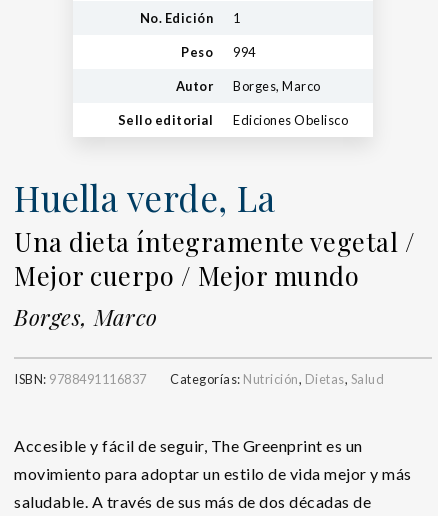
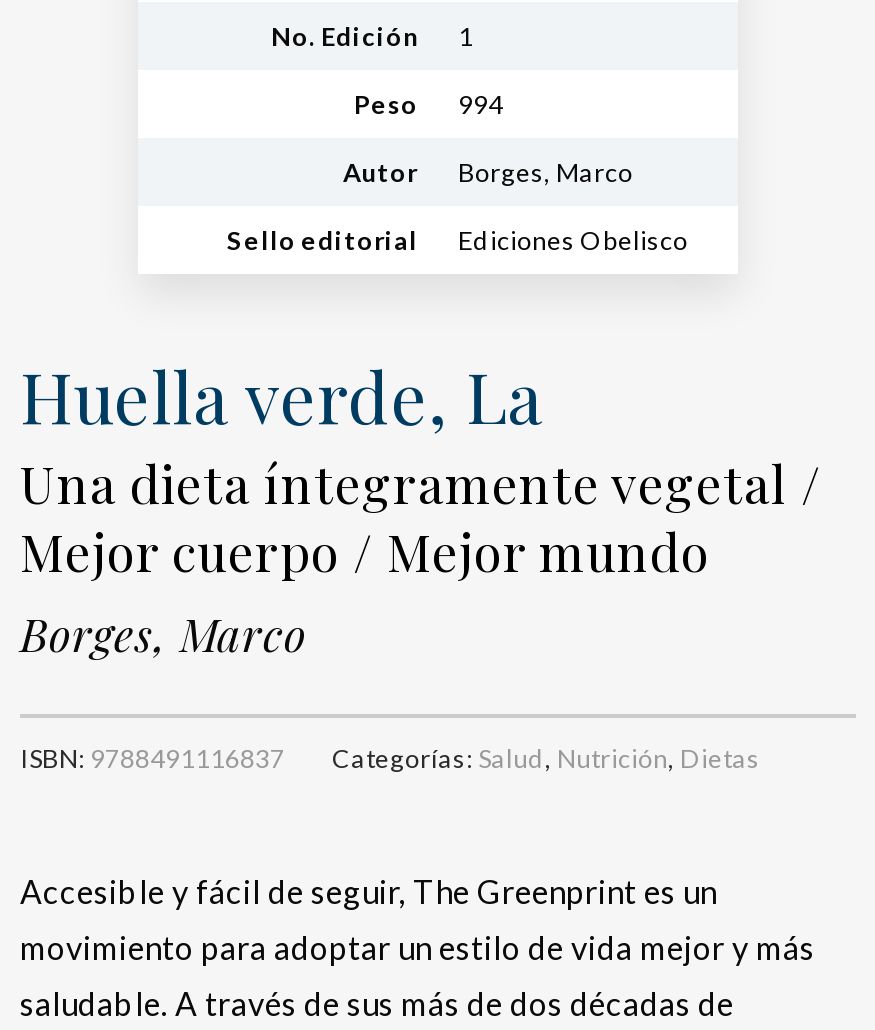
[170,371,384,387] Categorías: Nutrición, Dietas, Salud -> [332,742,760,774] Categorías: Salud, Nutrición, Dietas

